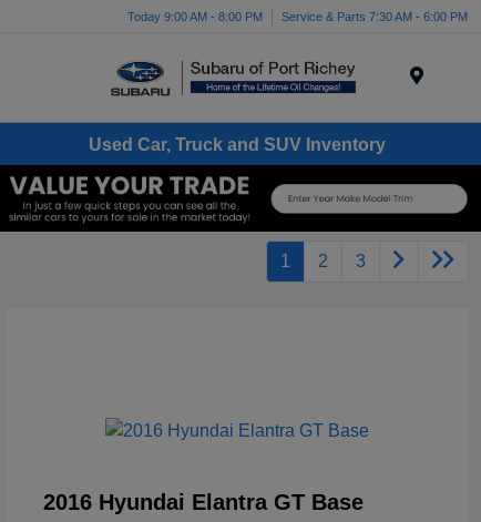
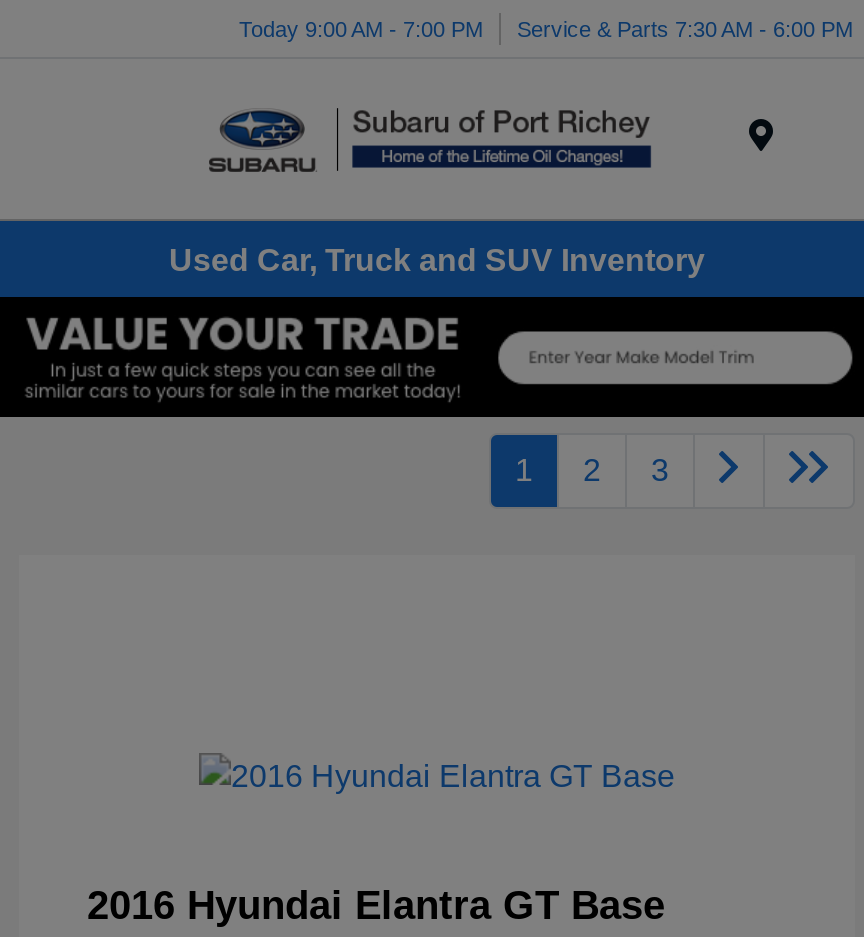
[127,9,468,23] Today 9:00 AM - 8:00 PM Service & Parts 7:30 AM - 6:00 PM -> [239,16,853,40] Today 9:00 AM - 7:00 PM Service & Parts 7:30 AM - 6:00 PM

